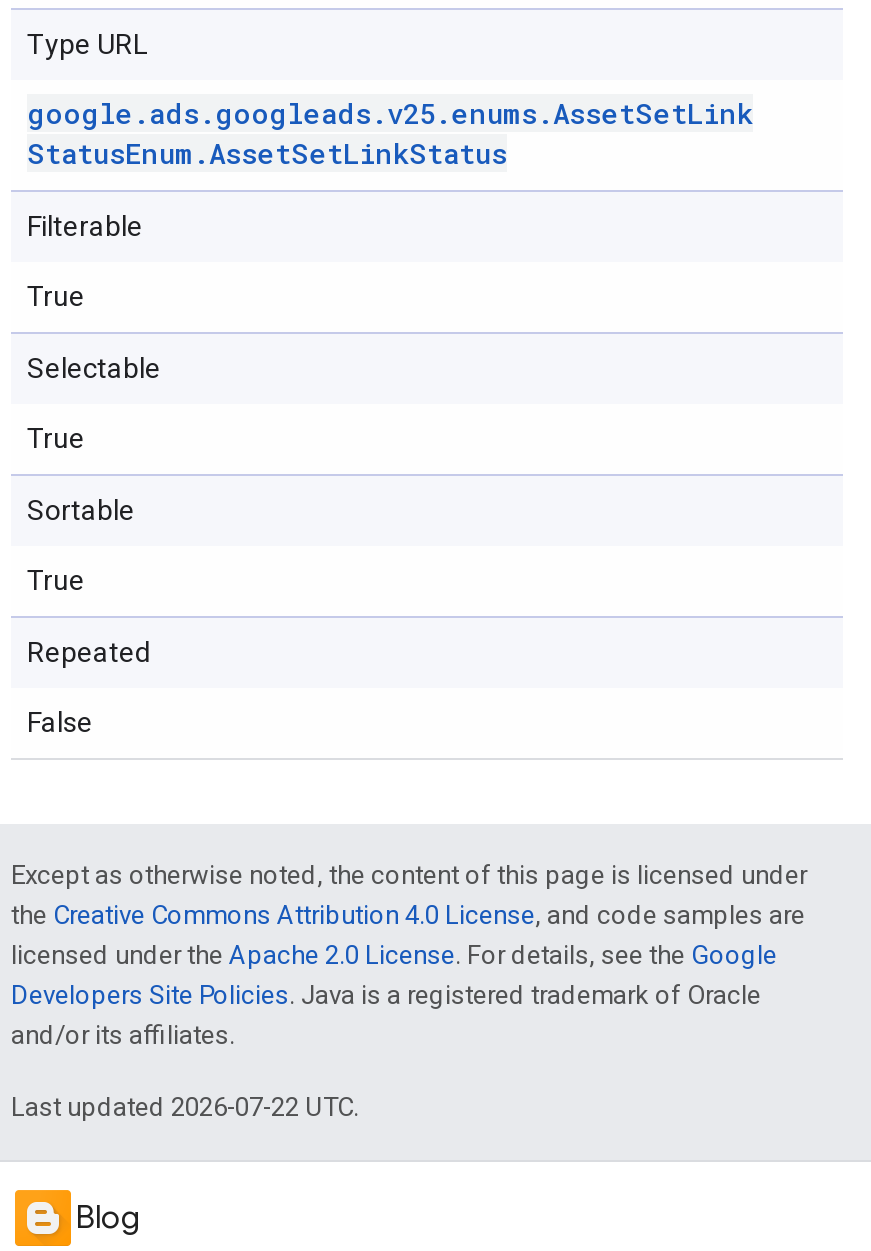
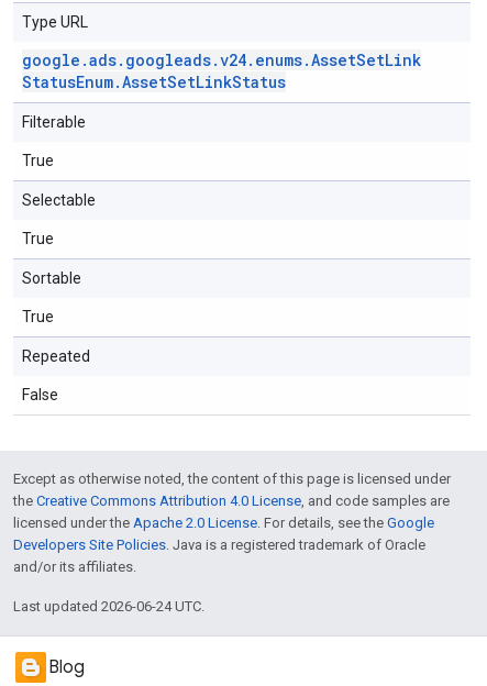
[27,94,753,132] google. ads. googleads.v25.enums.AssetSetLink -> [22,49,421,70] google. ads. googleads.v24.enums.AssetSetLink
[11,1092,359,1122] Last updated 2026-07-22 UTC. -> [13,598,204,615] Last updated 2026-06-24 UTC.

